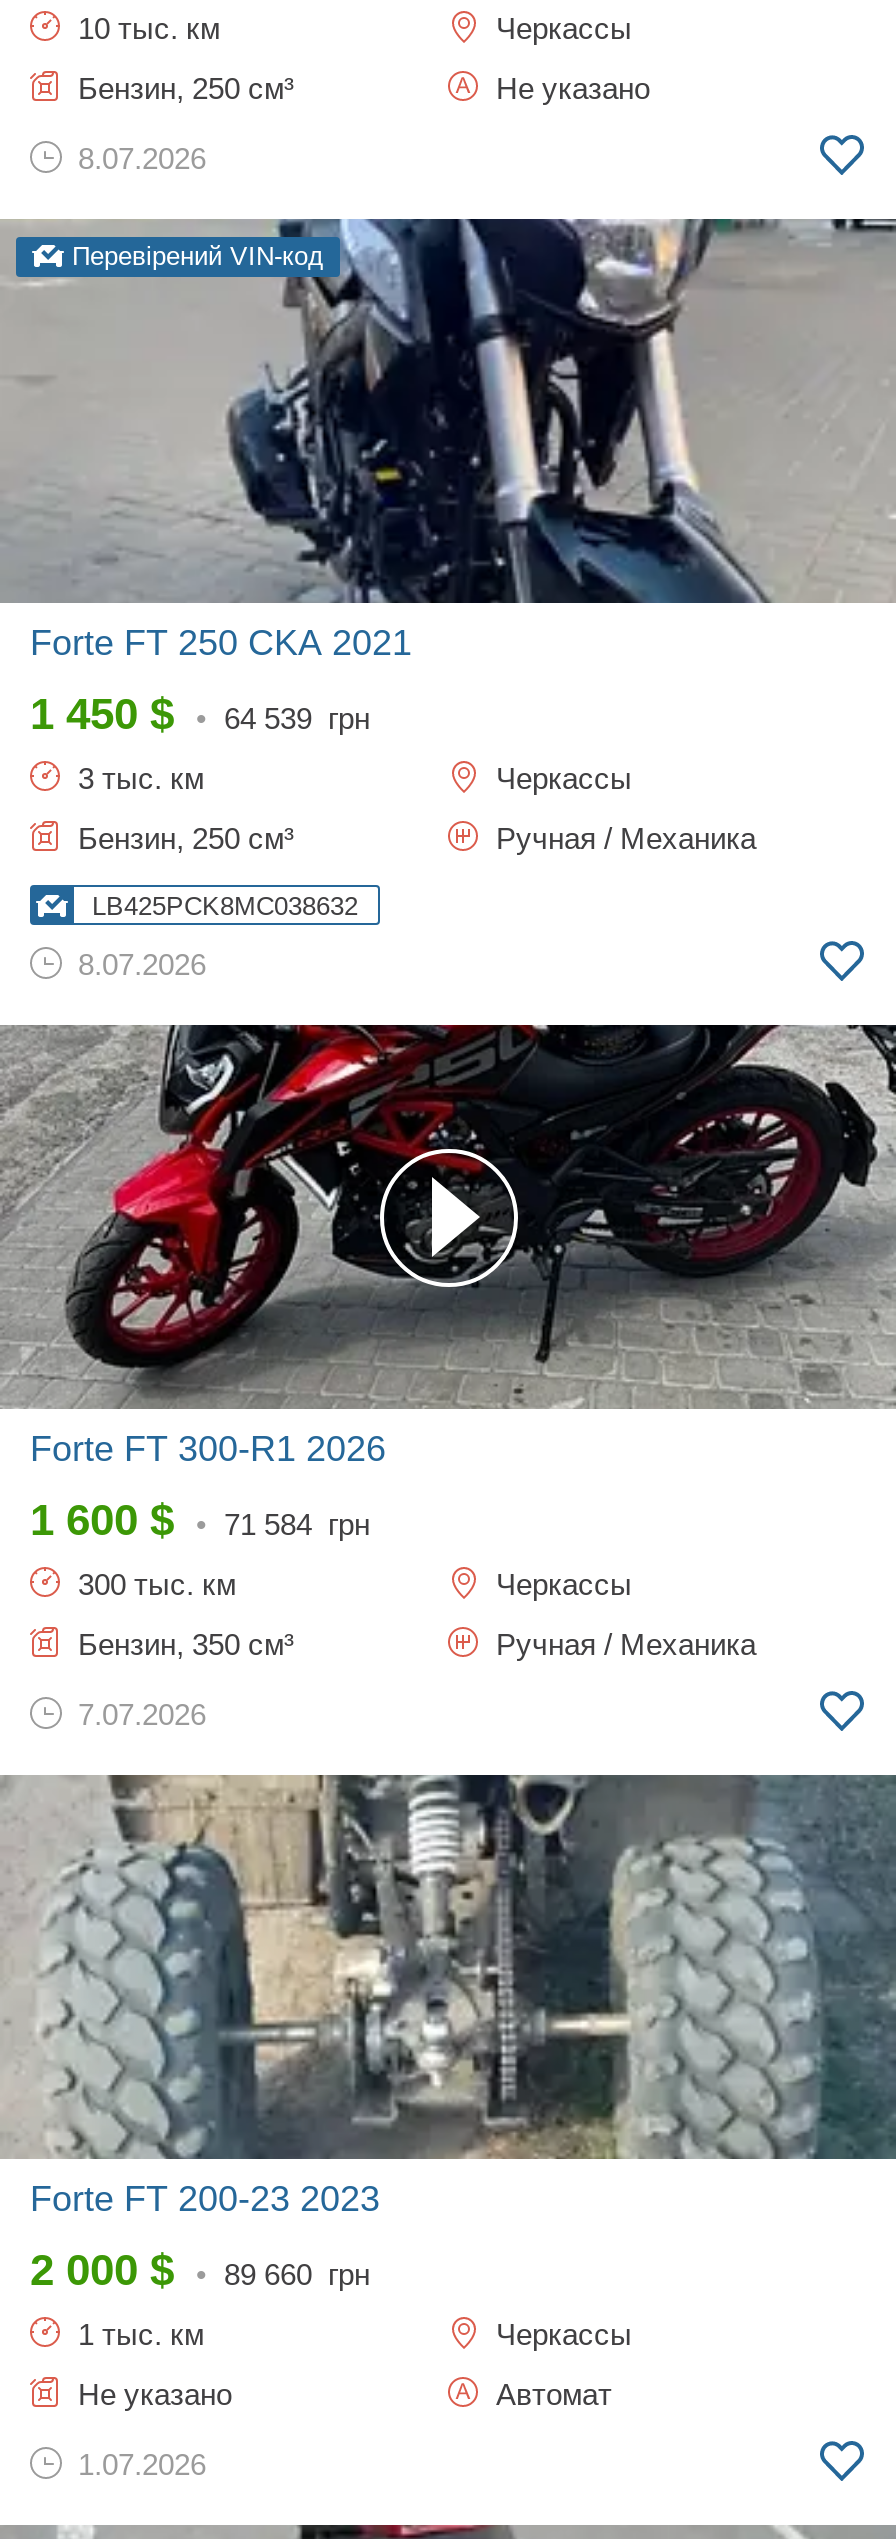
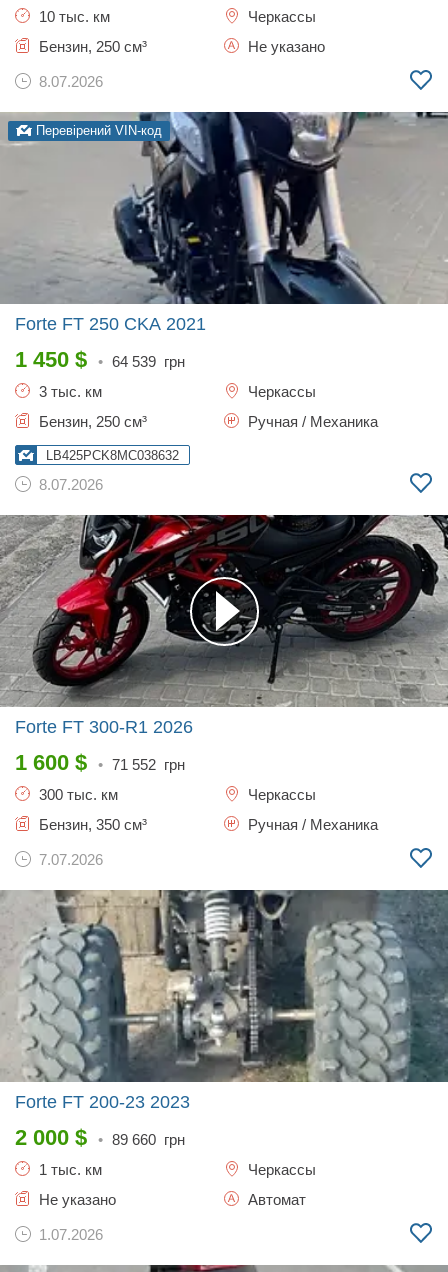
[30,1495,370,1545] 1 600 $ • 71 584 грн -> [15,750,185,775] 1 600 $ • 71 552 грн

